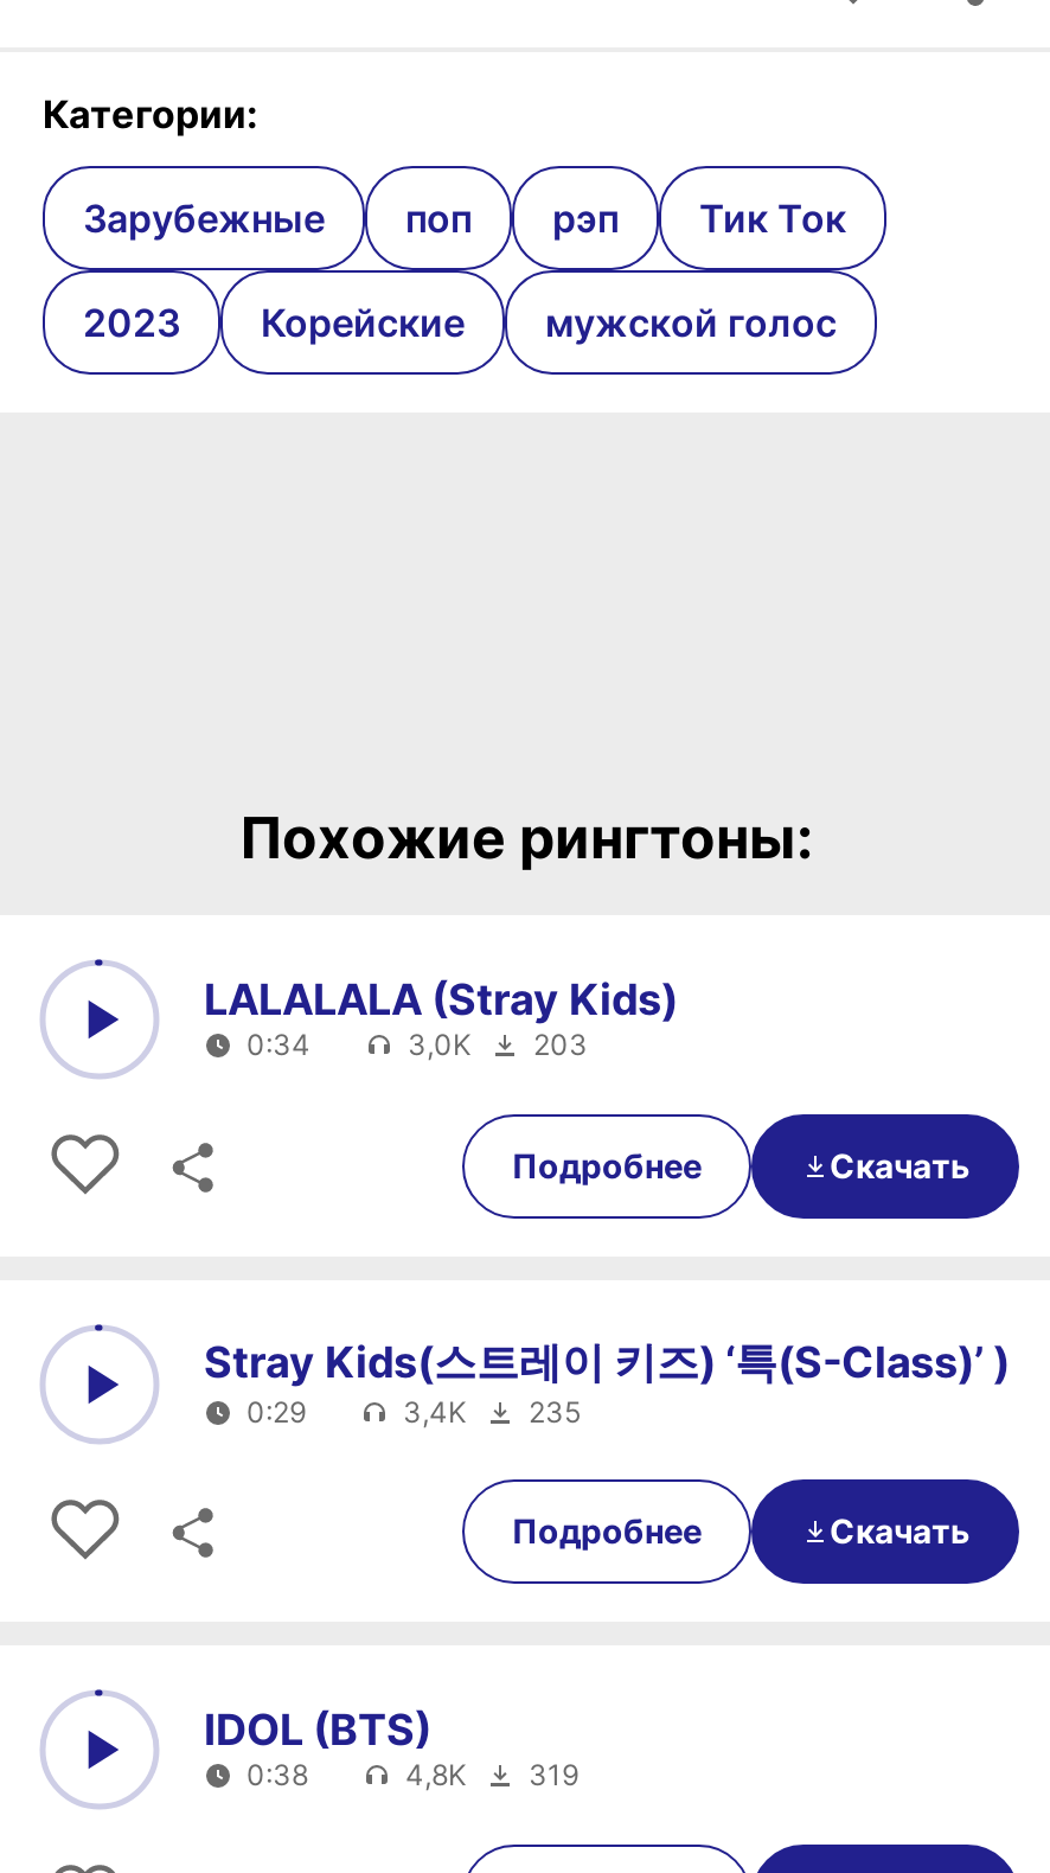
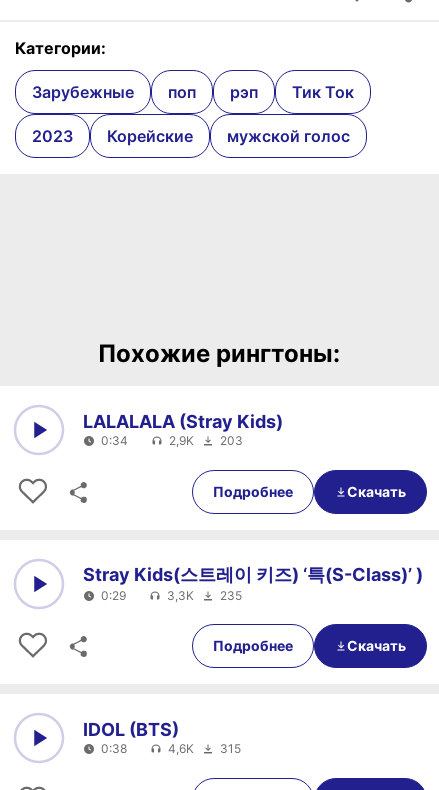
[408,1025,588,1061] 3,0K 203 -> [169,432,243,447] 2,9K 203
[403,1394,581,1430] 3,4K 235 -> [167,588,242,603] 3,3K 235
[405,1756,578,1791] 4,8K | 319 -> [168,740,241,755] 4,6K | 315

